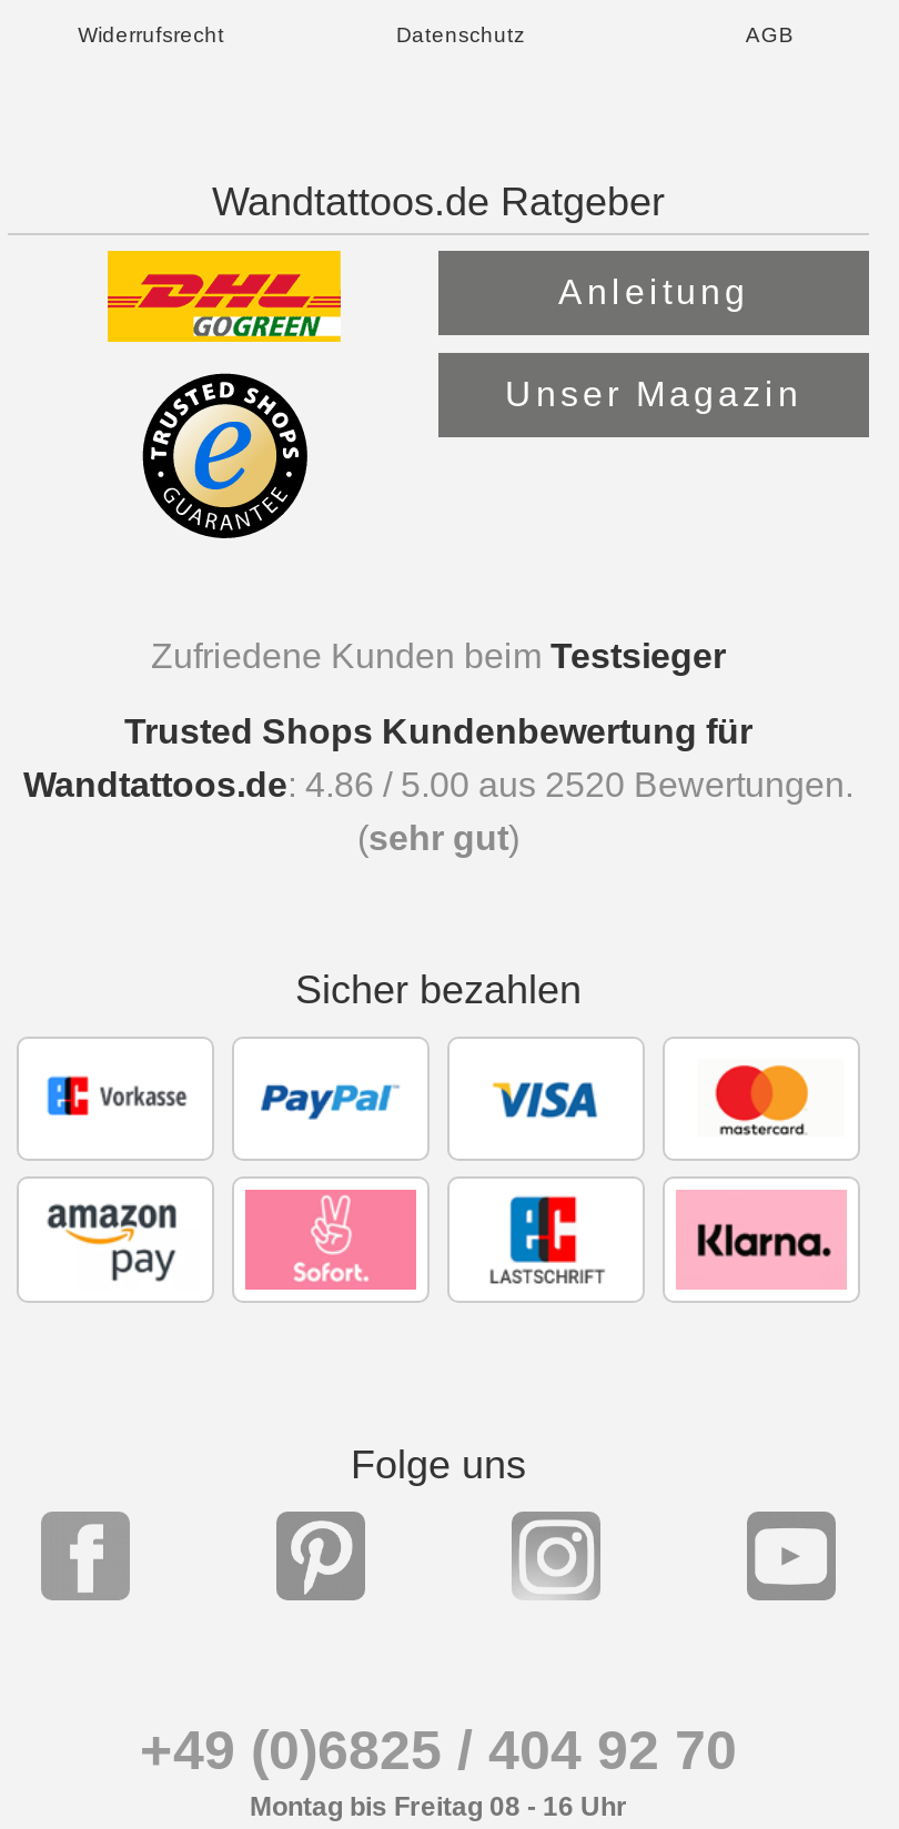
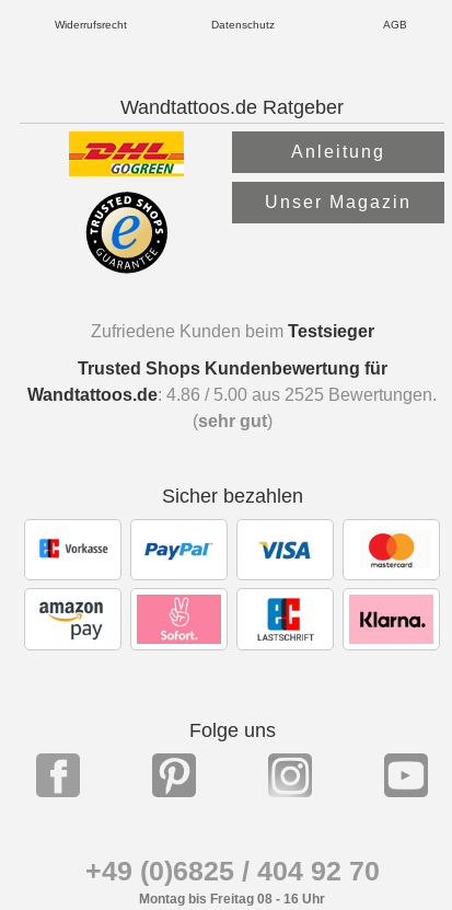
[23,765,853,803] Wandtattoos.de: 4.86 / 5.00 aus 2520 Bewertungen. -> [27,385,437,404] Wandtattoos.de: 4.86 / 5.00 aus 2525 Bewertungen.

